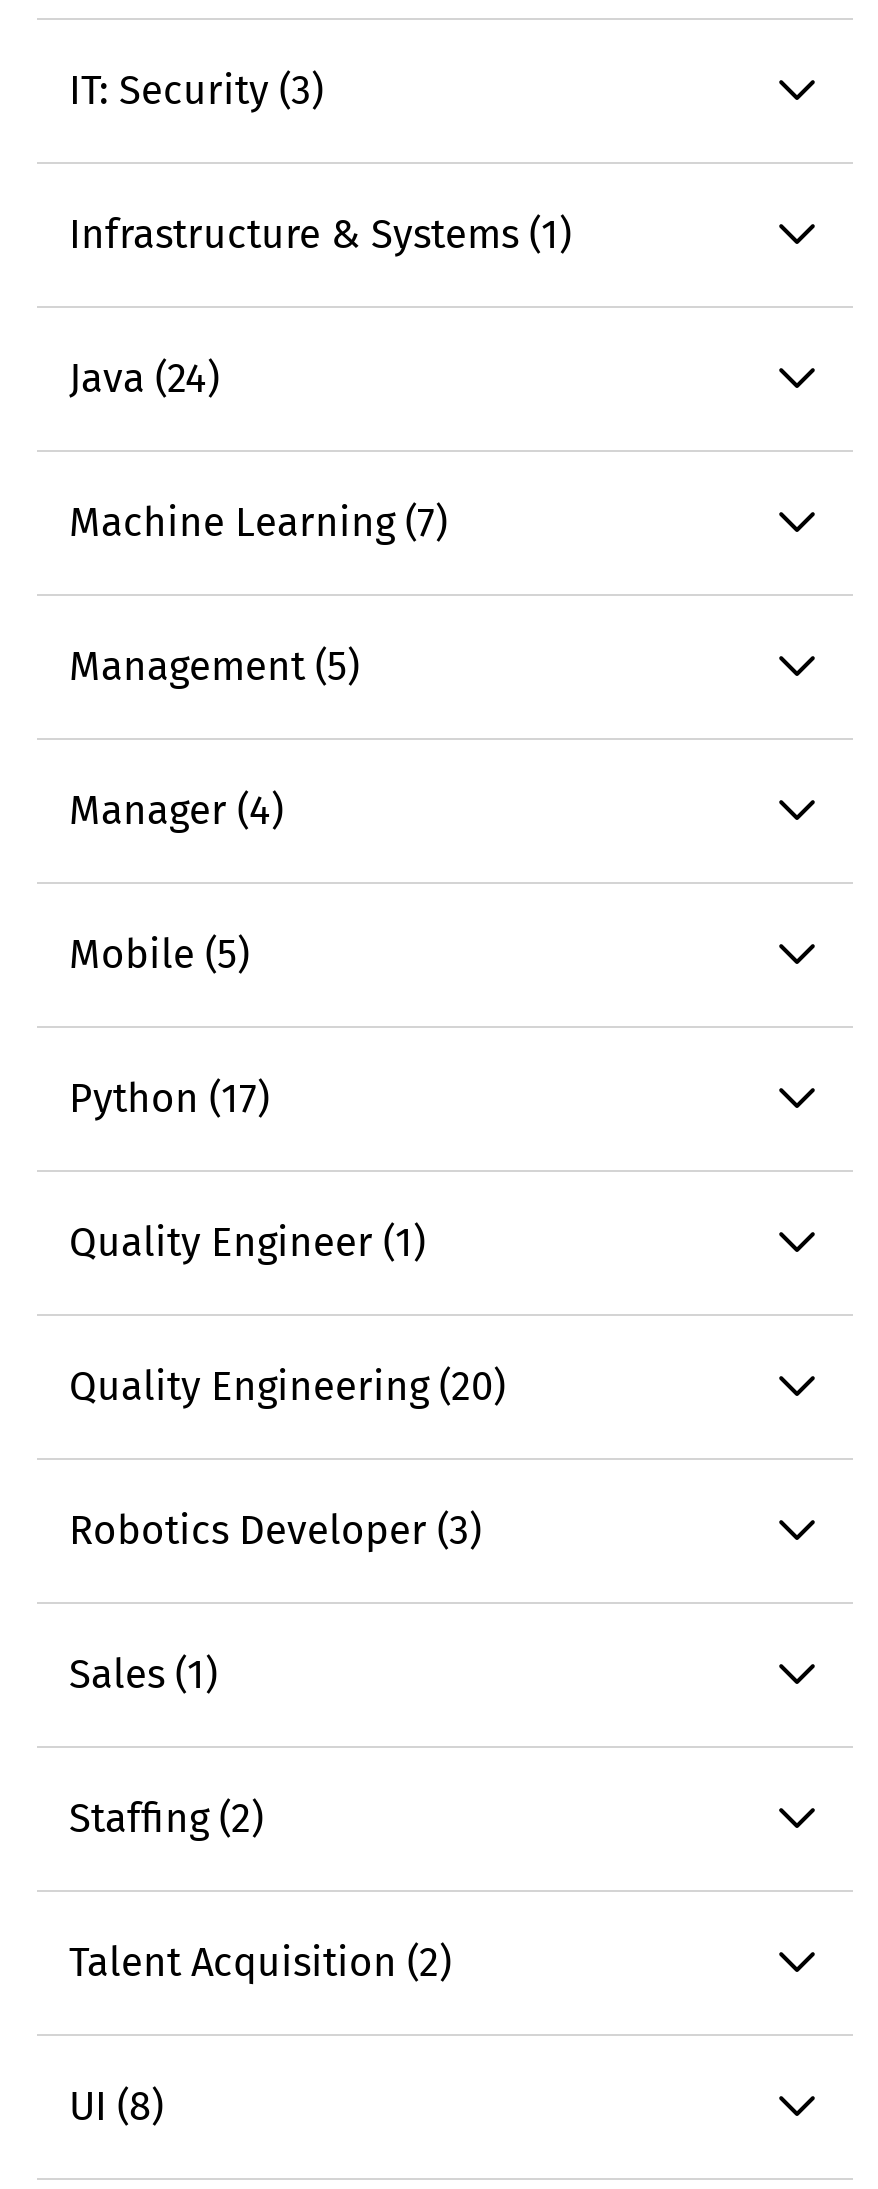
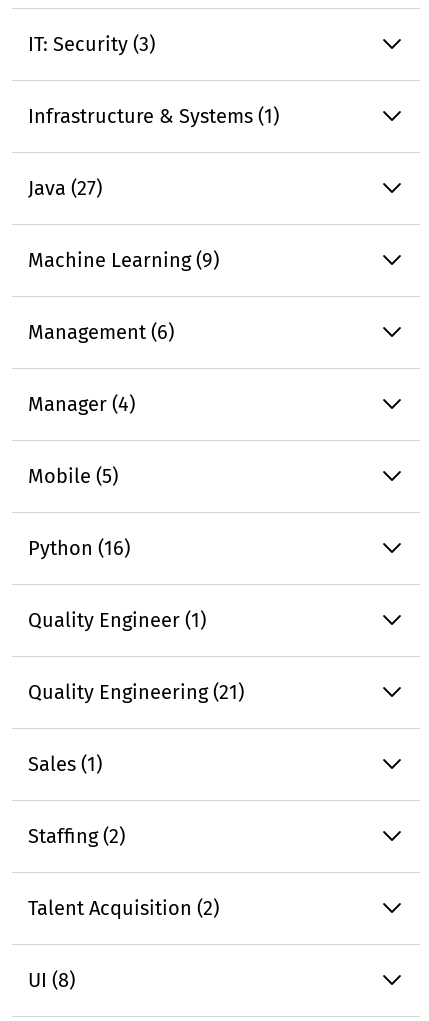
[69,354,219,402] Java (24) -> [28,176,102,200] Java (27)
[69,498,447,546] Machine Learning (7) -> [28,248,219,272] Machine Learning (9)
[69,642,359,690] Management (5) -> [28,320,174,344] Management (6)
[69,1074,269,1122] Python (17) -> [28,536,130,560] Python (16)
[69,1362,505,1554] Quality Engineering (20) | Robotics Developer (3) -> [28,680,244,704] Quality Engineering (21)

